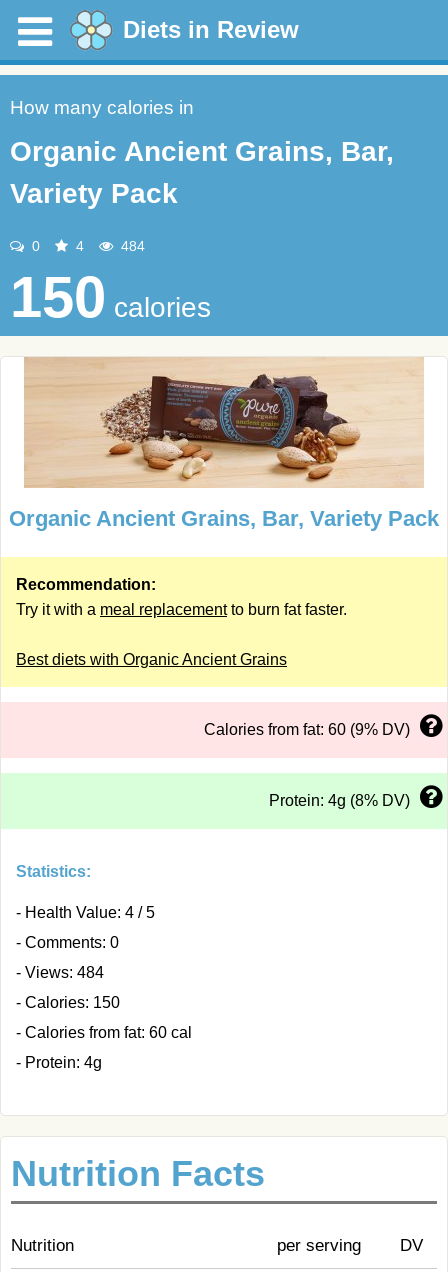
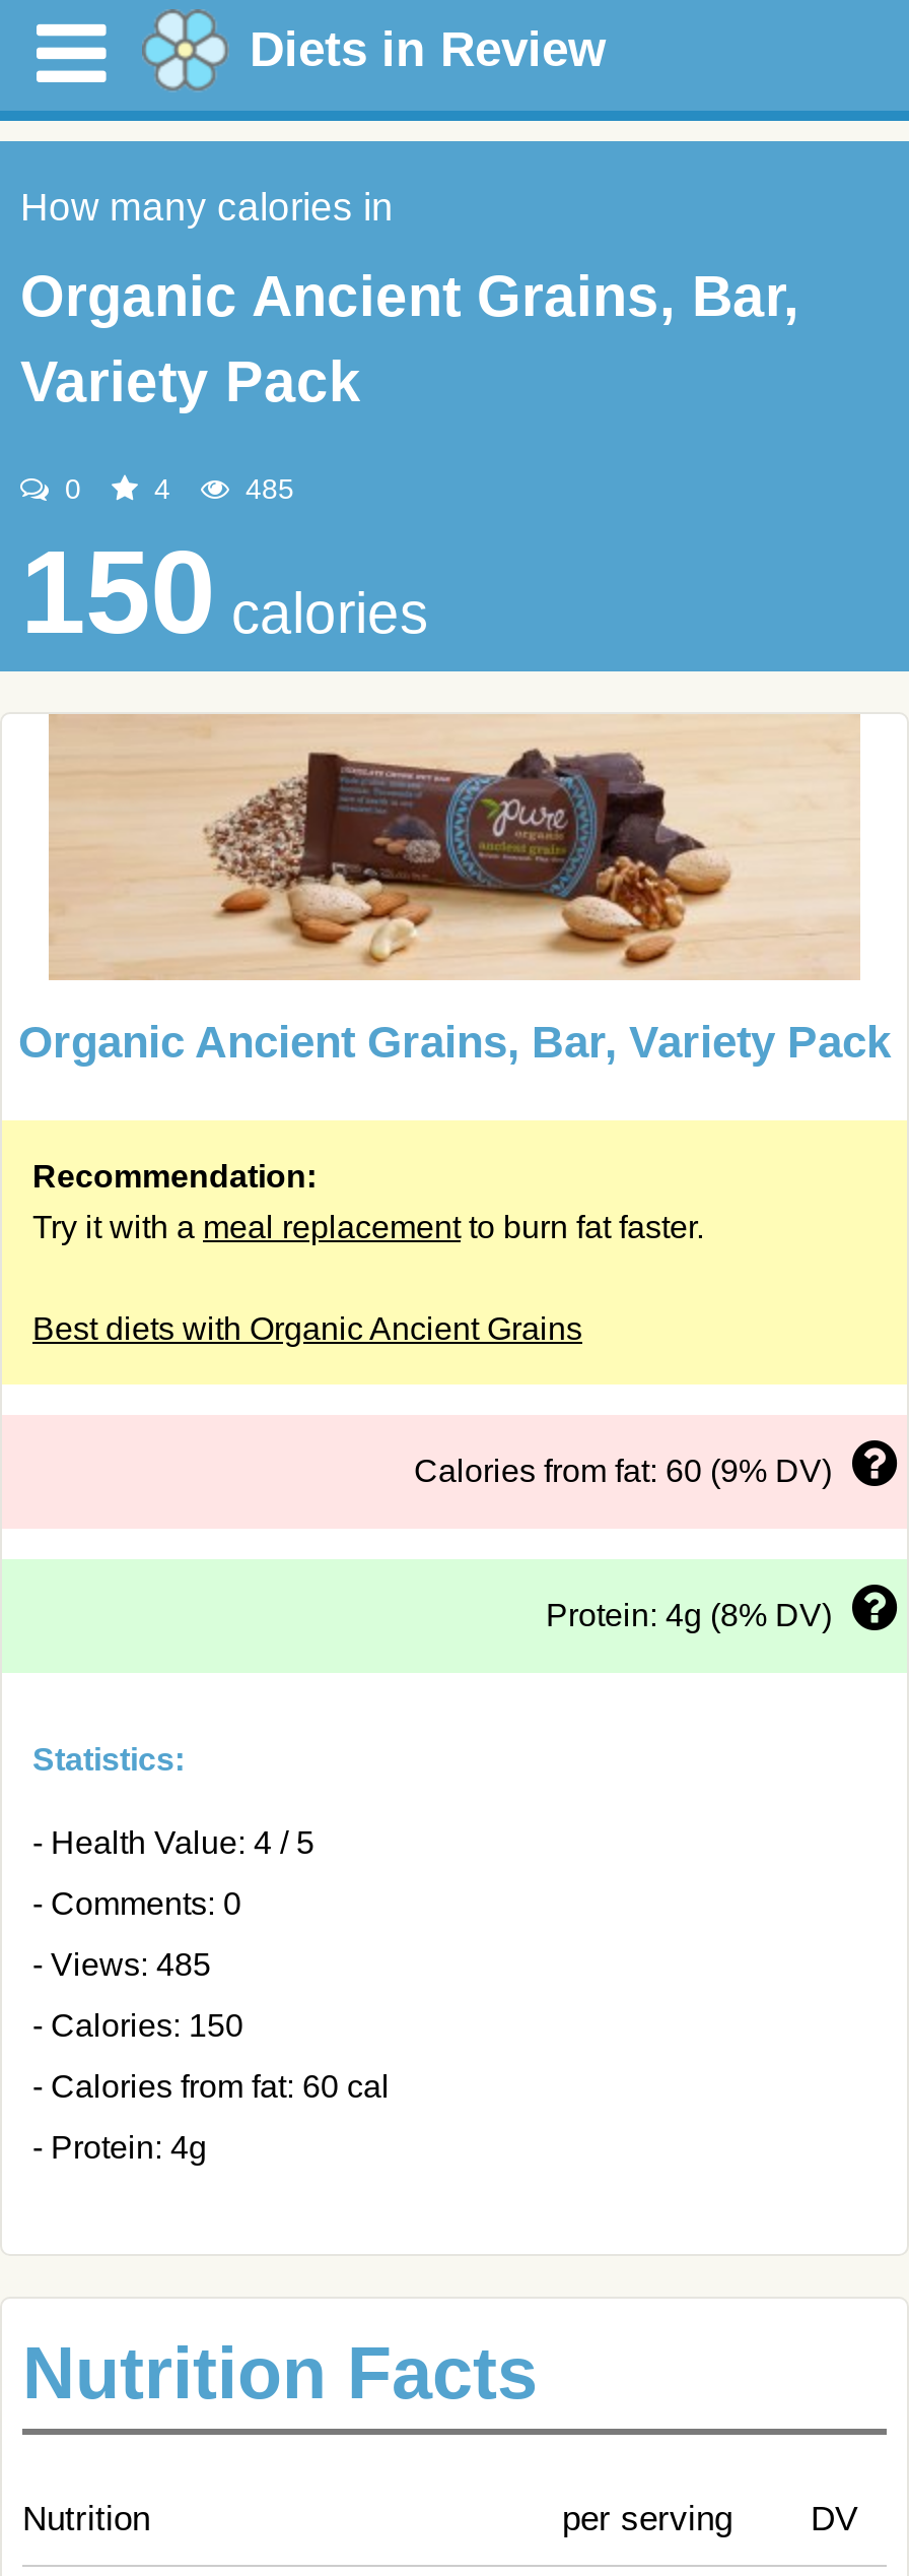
[117,238,145,254] 484 -> [237,472,294,505] 485
[16,964,104,981] - Views: 484 -> [32,1947,211,1982] - Views: 485

